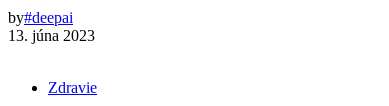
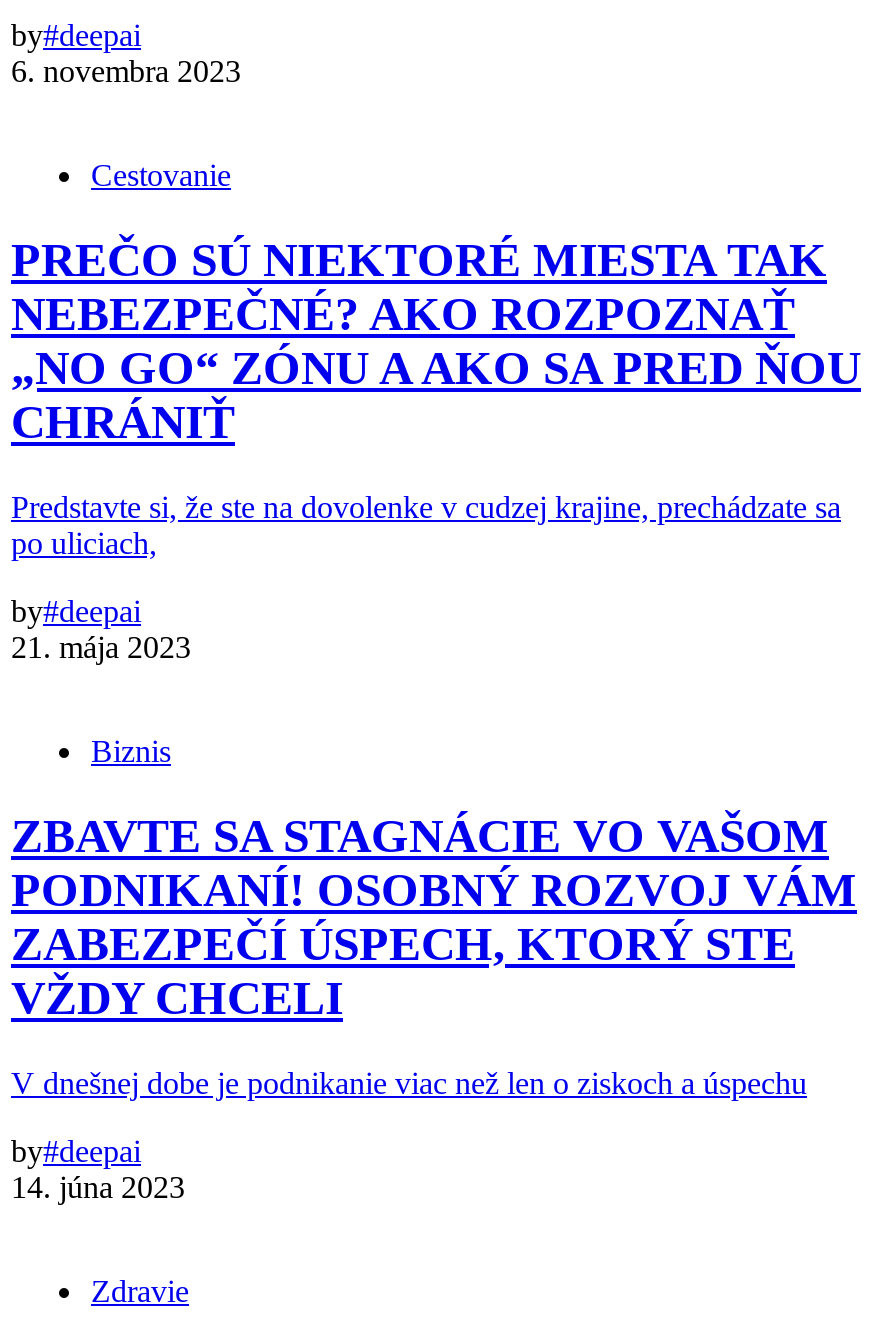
[8,27,95,44] 13. júna 2023 -> [11,54,861,1203] 6. novembra 2023 | Cestovanie | PREČO SÚ NIEKTORÉ MIESTA TAK | NEBEZPEČNÉ? AKO ROZPOZNAŤ | „NO GO“ ZÓNU A AKO SA PRED ŇOU | CHRÁNIŤ | Predstavte si, že ste na dovolenke v cudzej krajine, prechádzate sa | po uliciach, | by#deepai | 21. mája 2023 | Biznis | ZBAVTE SA STAGNÁCIE VO VAŠOM | PODNIKANÍ! OSOBNÝ ROZVOJ VÁM | ZABEZPEČÍ ÚSPECH, KTORÝ STE | VŽDY CHCELI | V dnešnej dobe je podnikanie viac než len o ziskoch a úspechu | by#deepai | 14. júna 2023

